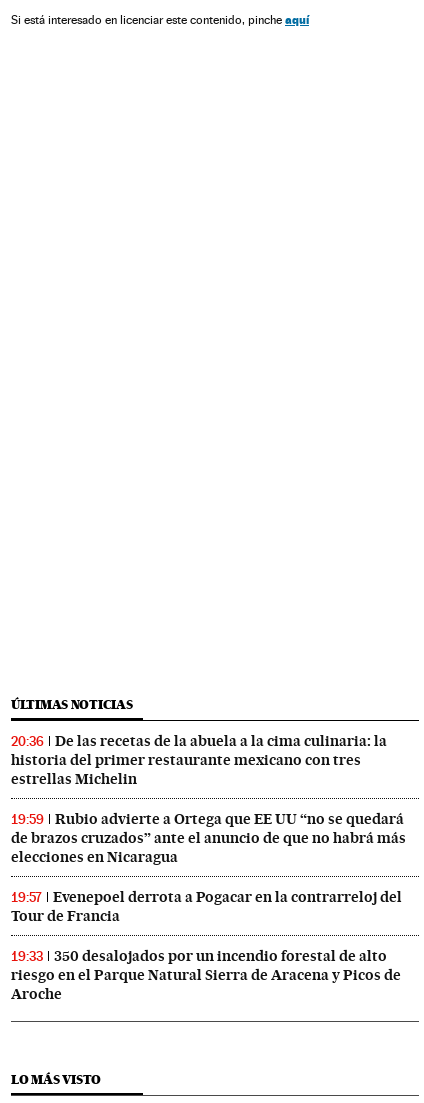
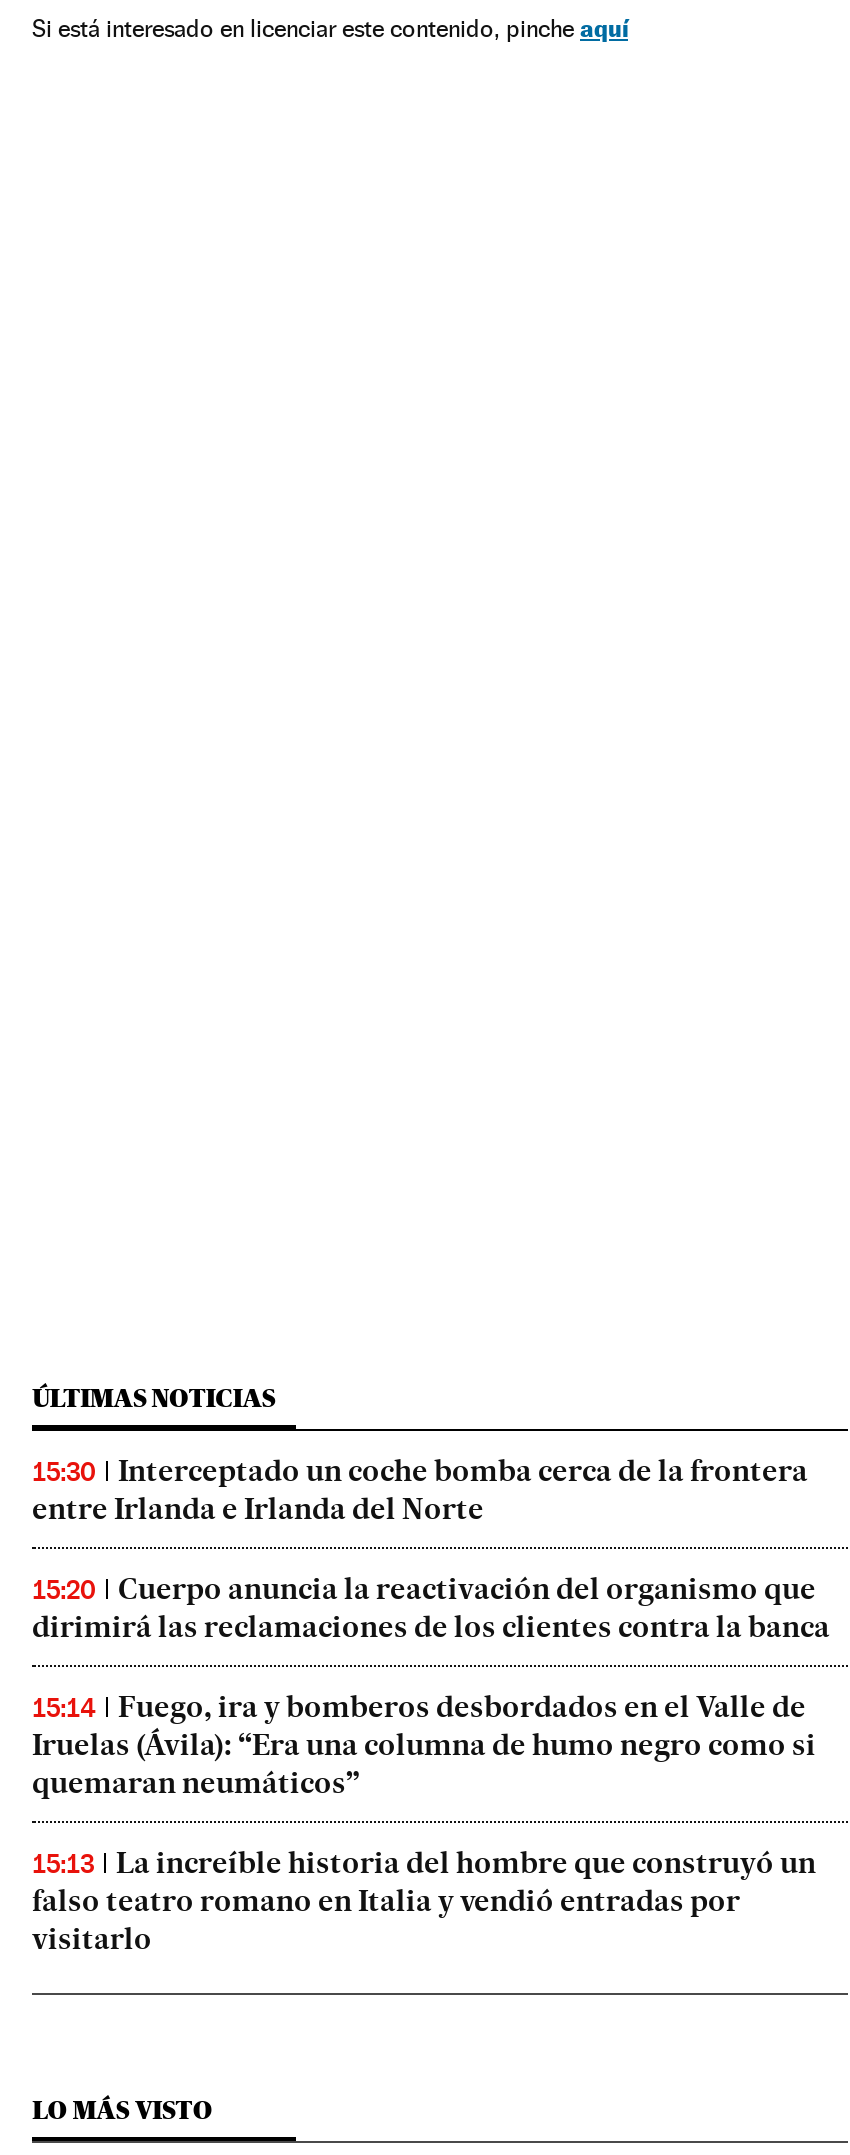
[11,732,387,788] 20:36 | De las recetas de la abuela a la cima culinaria: la | historia del primer restaurante mexicano con tres | estrellas Michelin -> [32,1453,808,1527] 15:30 | Interceptado un coche bomba cerca de la frontera | entre Irlanda e Irlanda del Norte
[11,810,406,866] 19:59 | Rubio advierte a Ortega que EE UU “no se quedará | de brazos cruzados” ante el anuncio de que no habrá más | elecciones en Nicaragua -> [32,1571,830,1645] 15:20 | Cuerpo anuncia la reactivación del organismo que | dirimirá las reclamaciones de los clientes contra la banca
[11,888,402,925] 19:57 | Evenepoel derrota a Pogacar en la contrarreloj del | Tour de Francia -> [32,1689,816,1801] 15:14 | Fuego, ira y bomberos desbordados en el Valle de | Iruelas (Ávila): “Era una columna de humo negro como si | quemaran neumáticos”
[11,947,401,1003] 19:33 | 350 desalojados por un incendio forestal de alto | riesgo en el Parque Natural Sierra de Aracena y Picos de | Aroche -> [32,1845,816,1957] 15:13 | La increíble historia del hombre que construyó un | falso teatro romano en Italia y vendió entradas por | visitarlo

